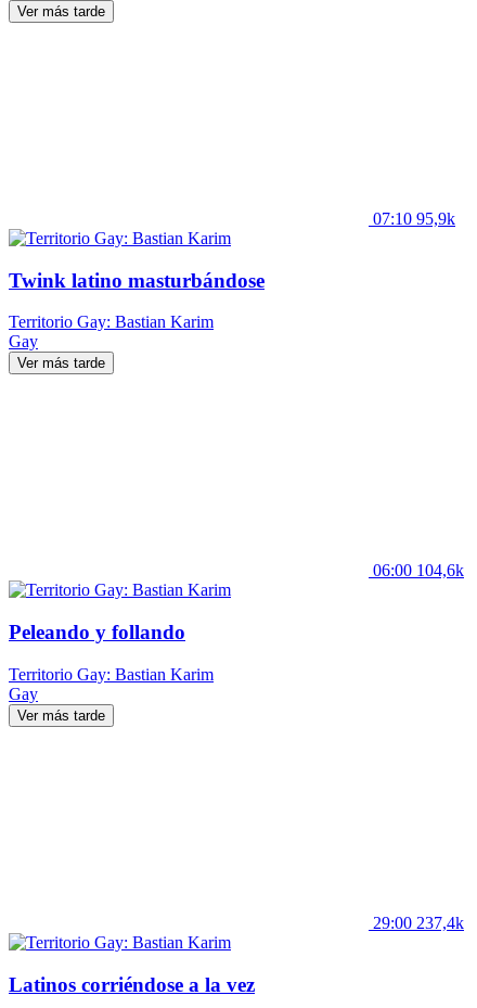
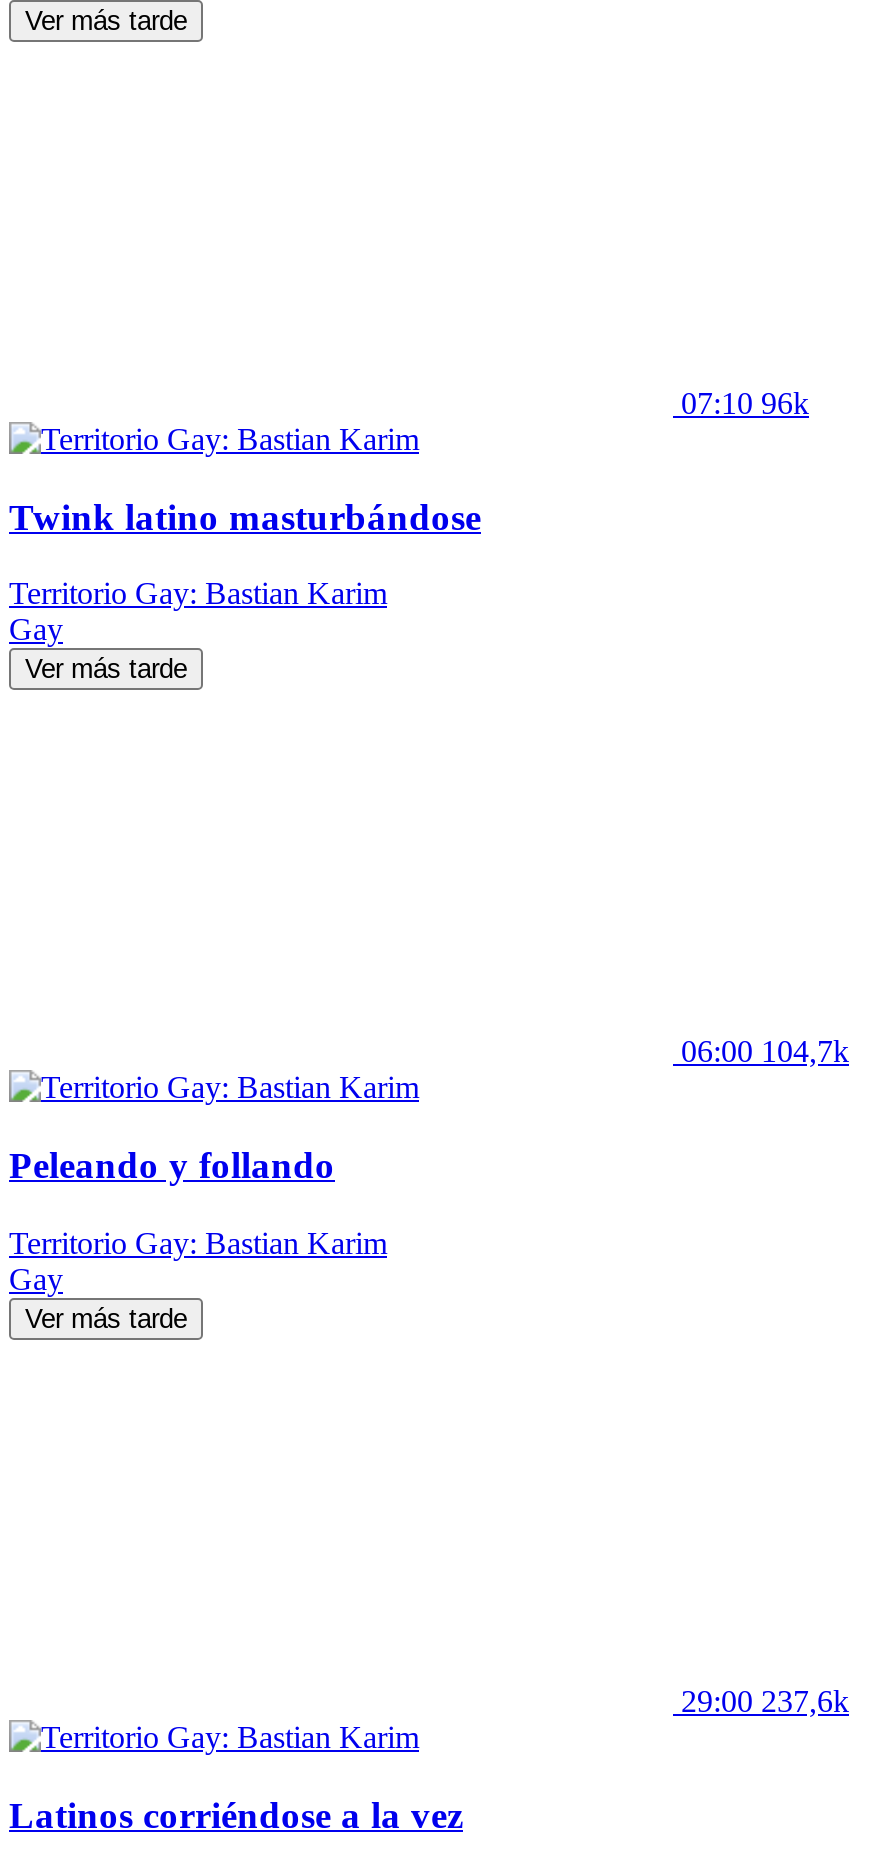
[373,209,455,228] 07:10 95,9k -> [681,386,809,420] 07:10 96k
[373,561,464,580] 06:00 104,6k -> [681,1035,849,1069] 06:00 104,7k
[373,913,464,932] 29:00 237,4k -> [681,1684,849,1718] 29:00 237,6k

